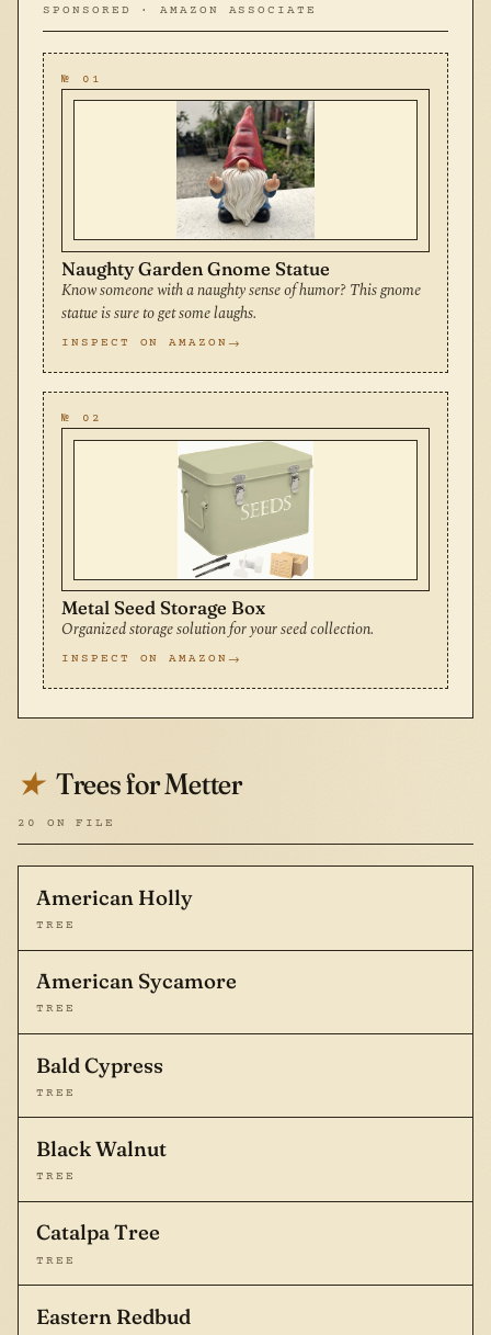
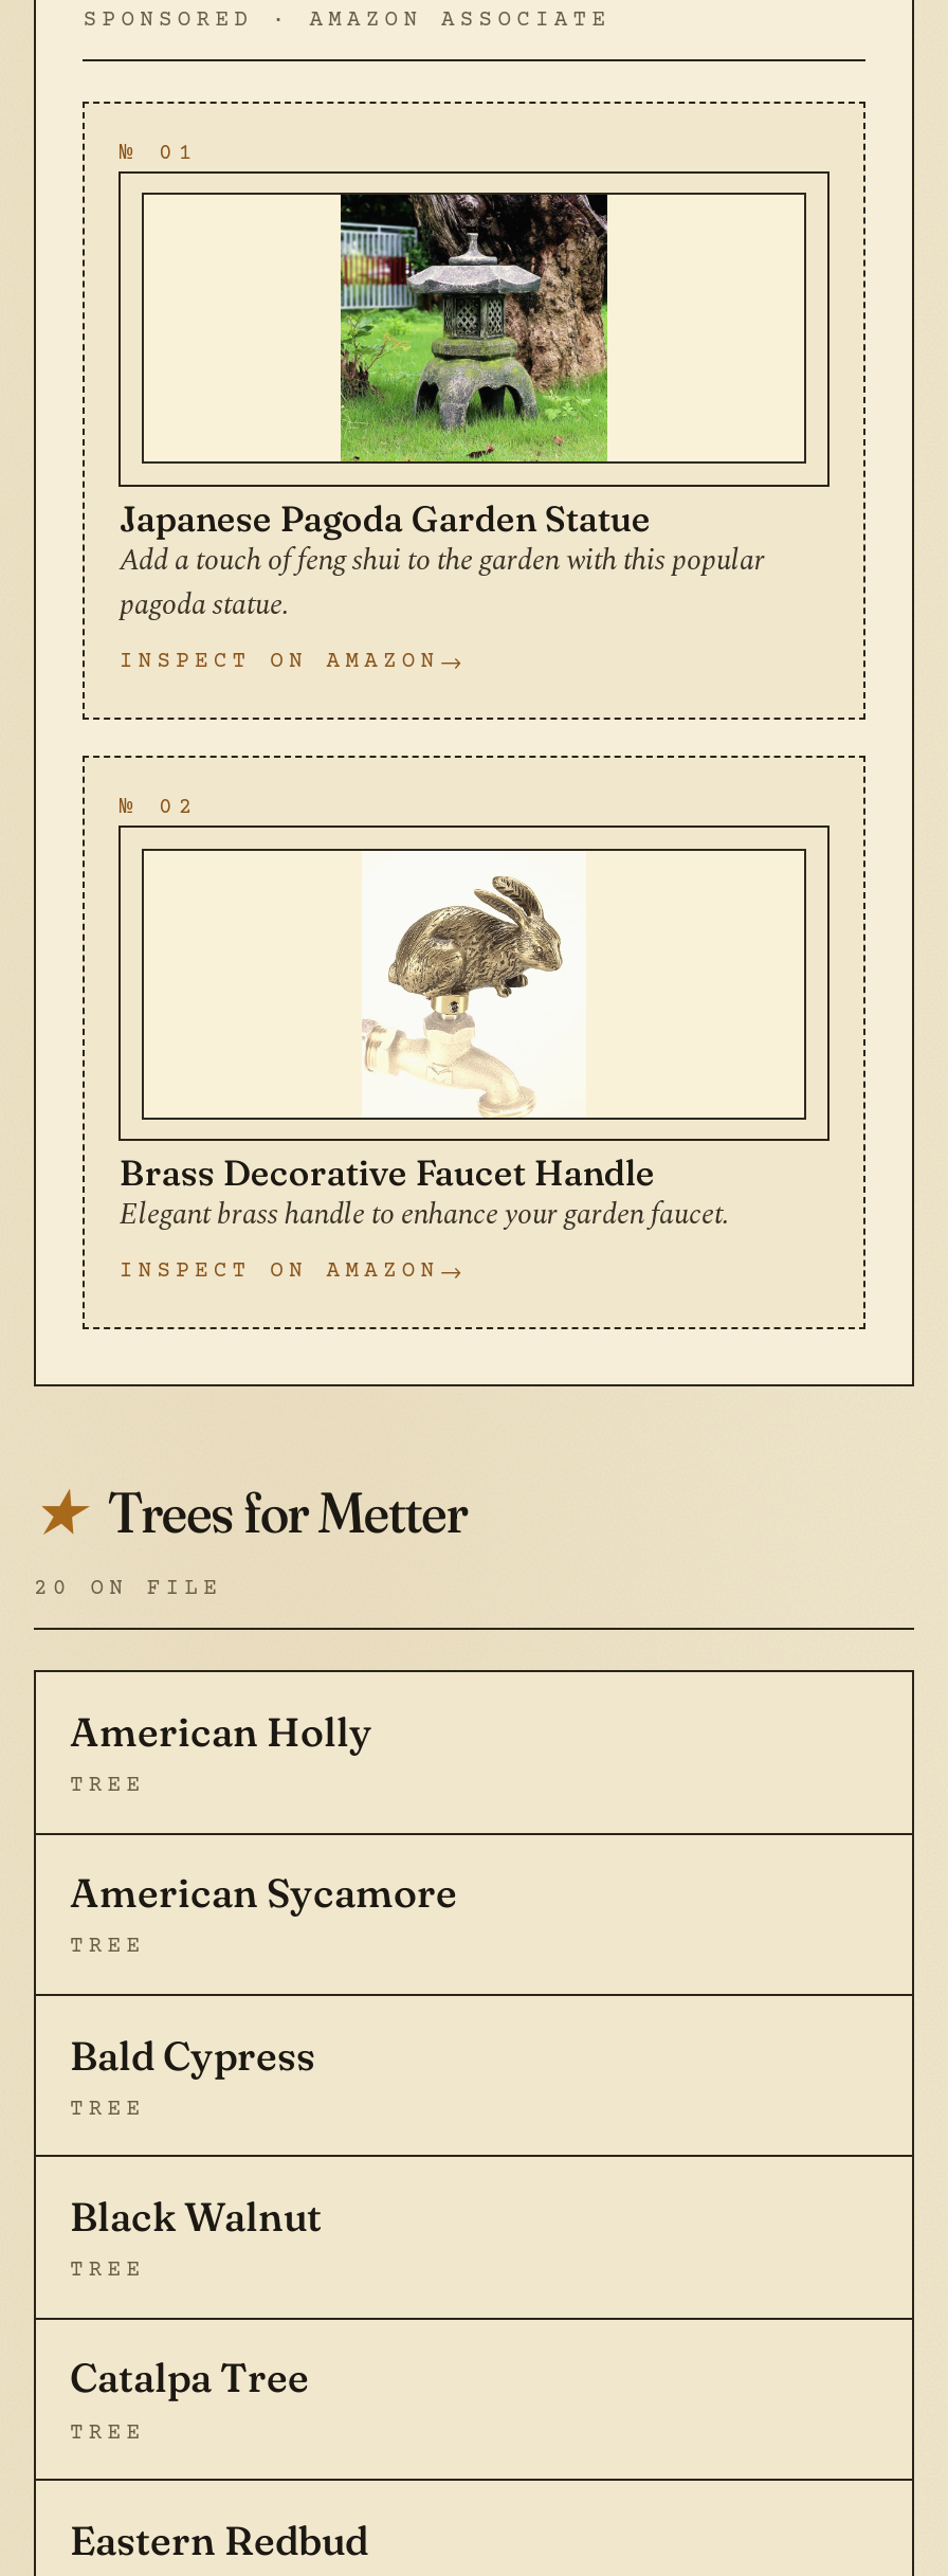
[62,100,421,325] [image] | Naughty Garden Gnome Statue | Know someone with a naughty sense of humor? This gnome | statue is sure to get some laughs. -> [119,193,765,628] [image] | Japanese Pagoda Garden Statue | Add a touch of feng shui to the garden with this popular | pagoda statue.
[62,441,374,642] [image] | Metal Seed Storage Box | Organized storage solution for your seed collection. -> [119,853,729,1239] [image] | Brass Decorative Faucet Handle | Elegant brass handle to enhance your garden faucet.

